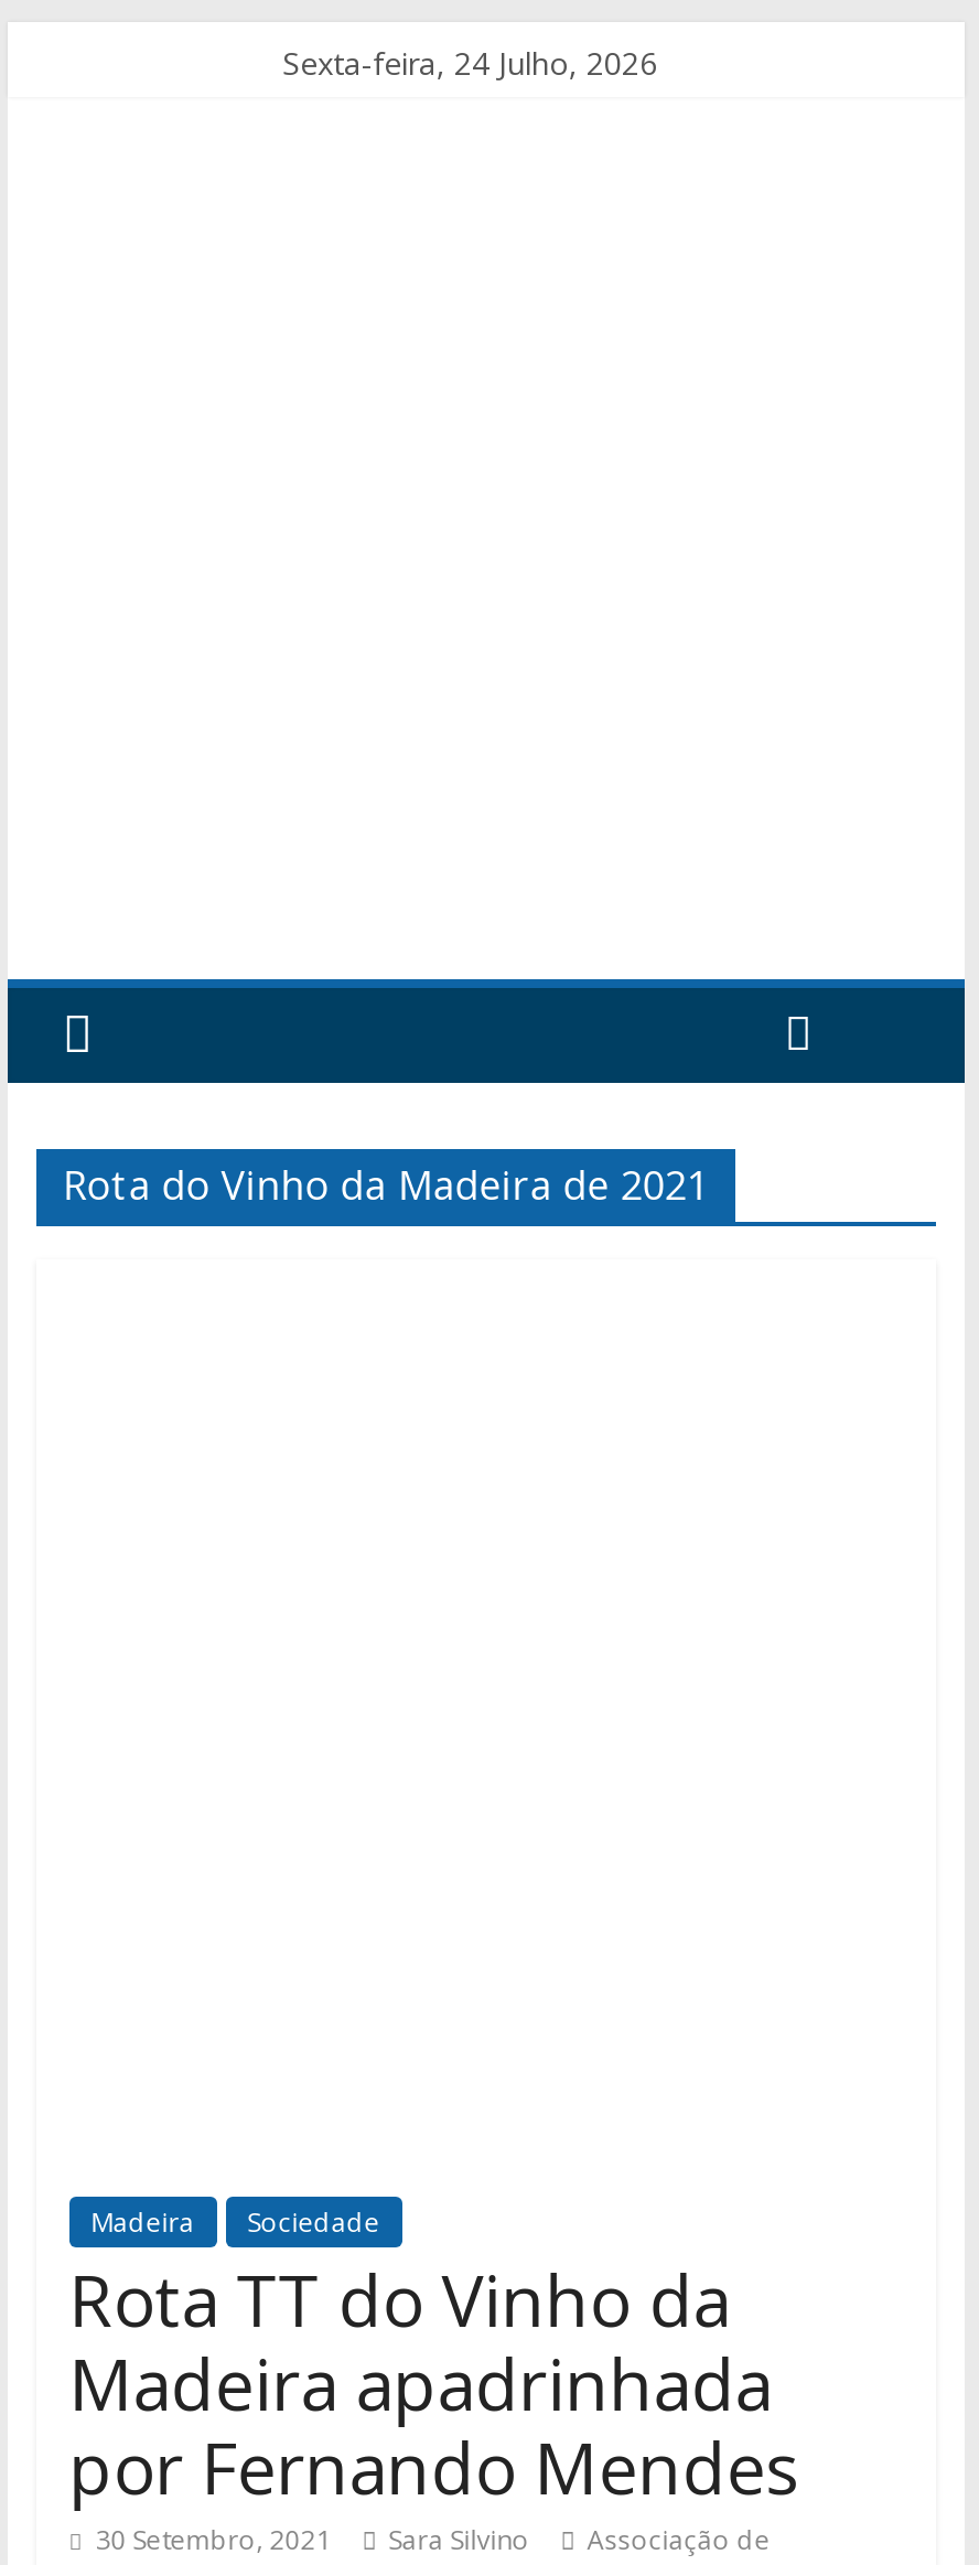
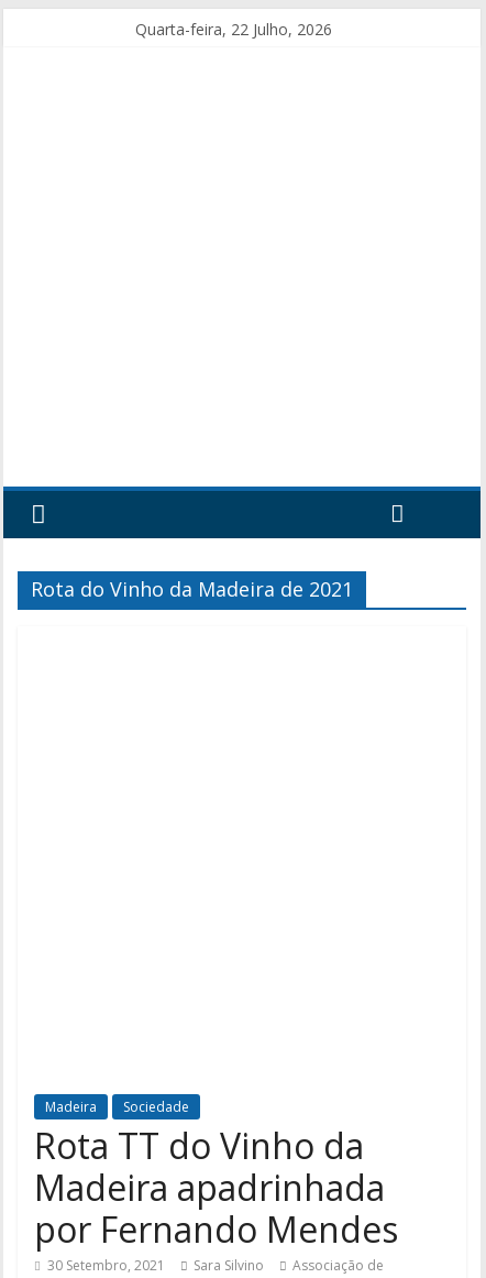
[282,42,657,84] Sexta-feira, 24 Julho, 2026 -> [135,19,332,40] Quarta-feira, 22 Julho, 2026

